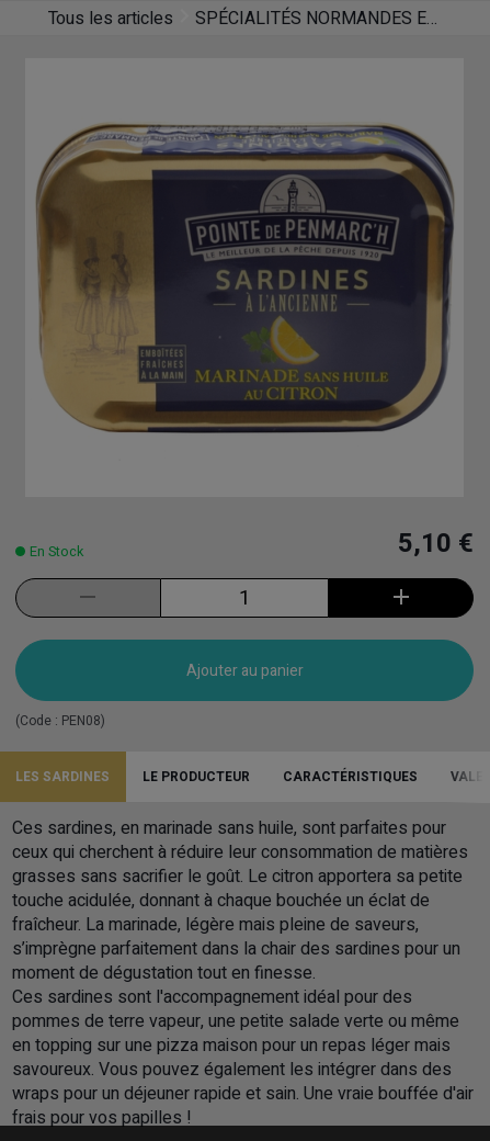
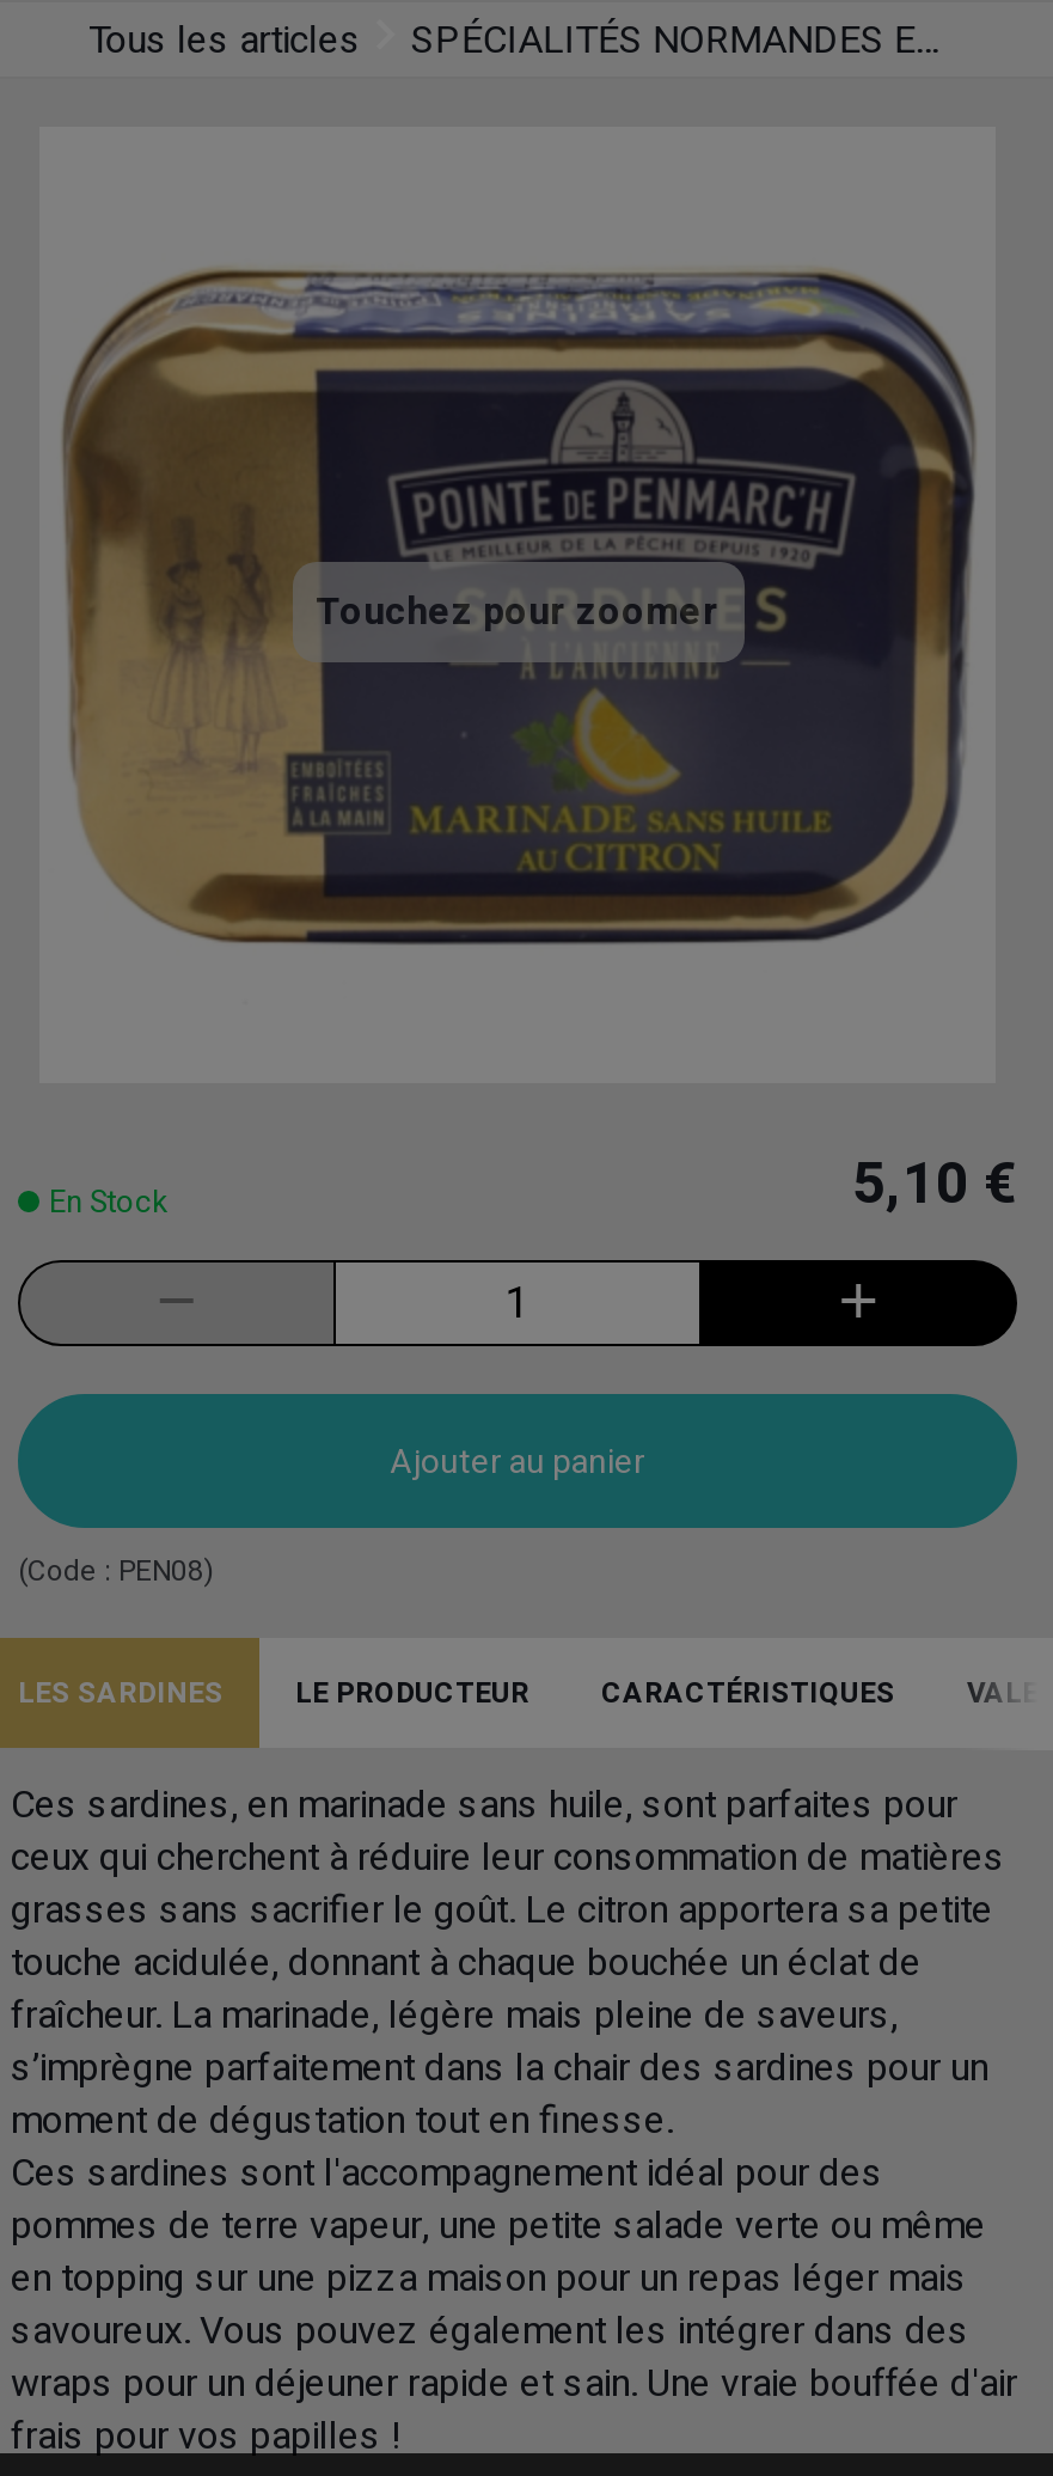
none -> [316,583,720,641] Touchez pour zoomer

